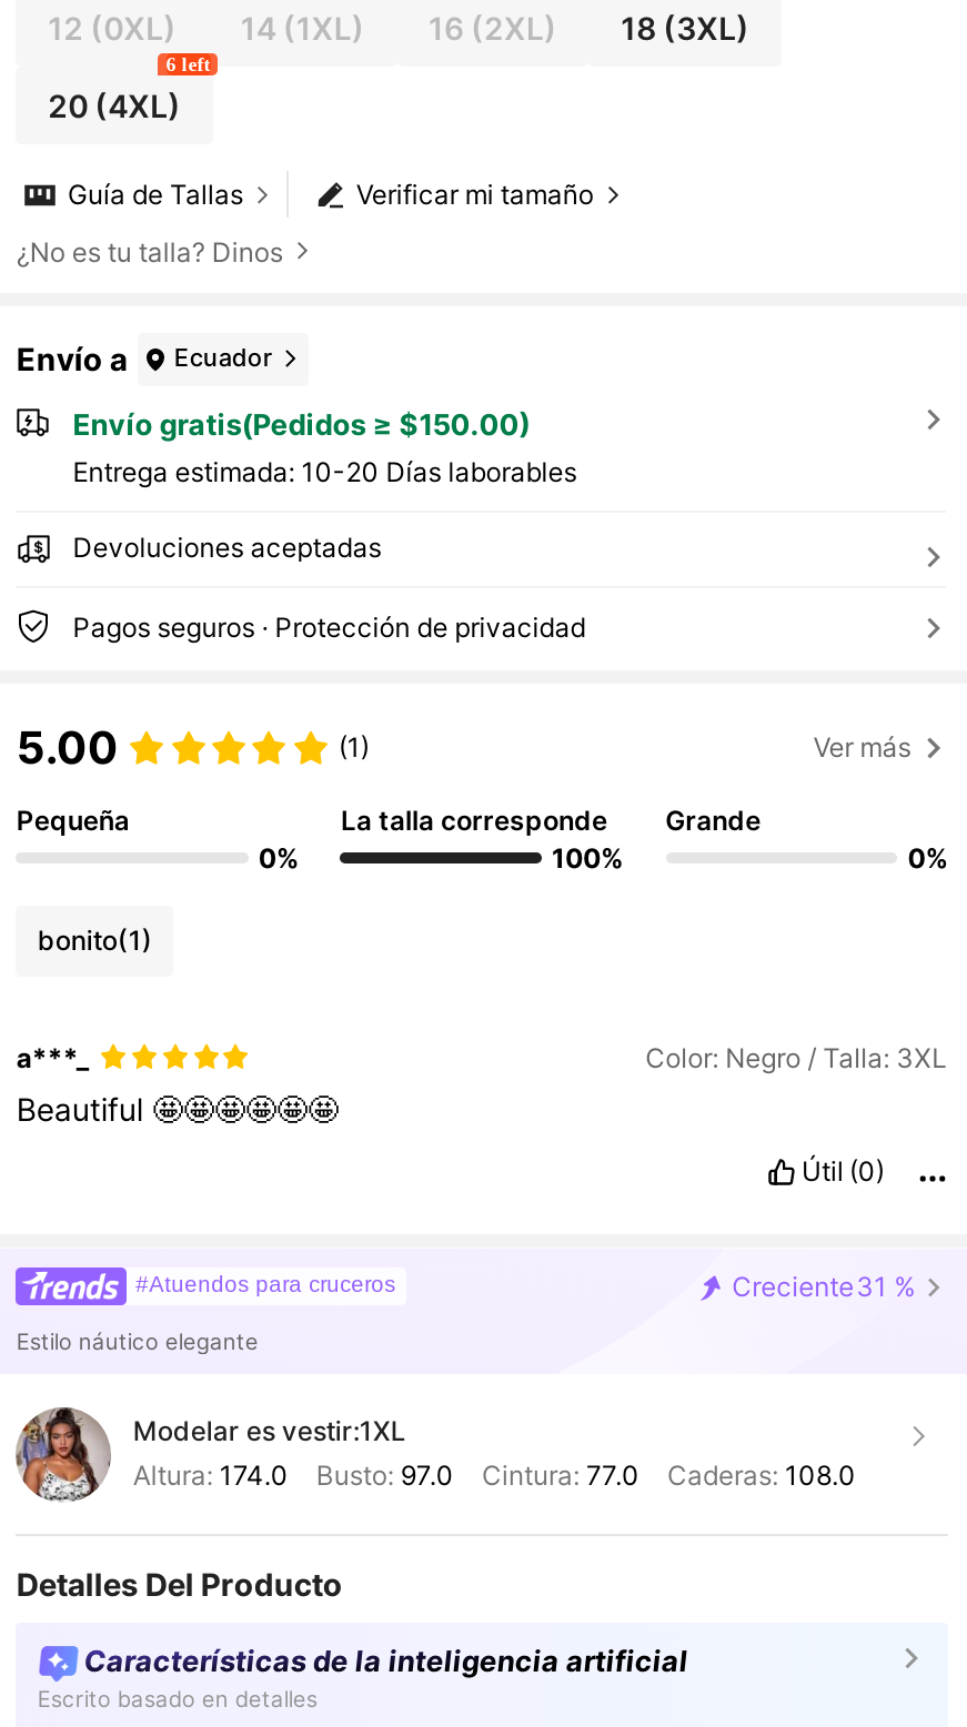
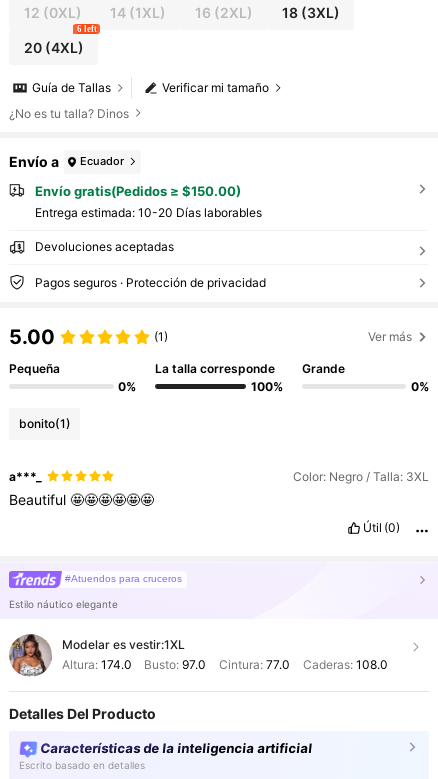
[732,1269,916,1302] Creciente31 % -> none

